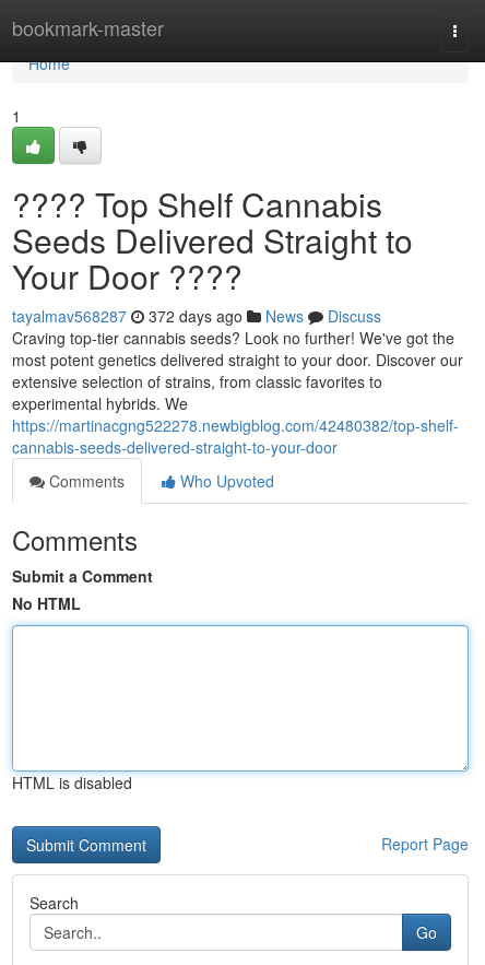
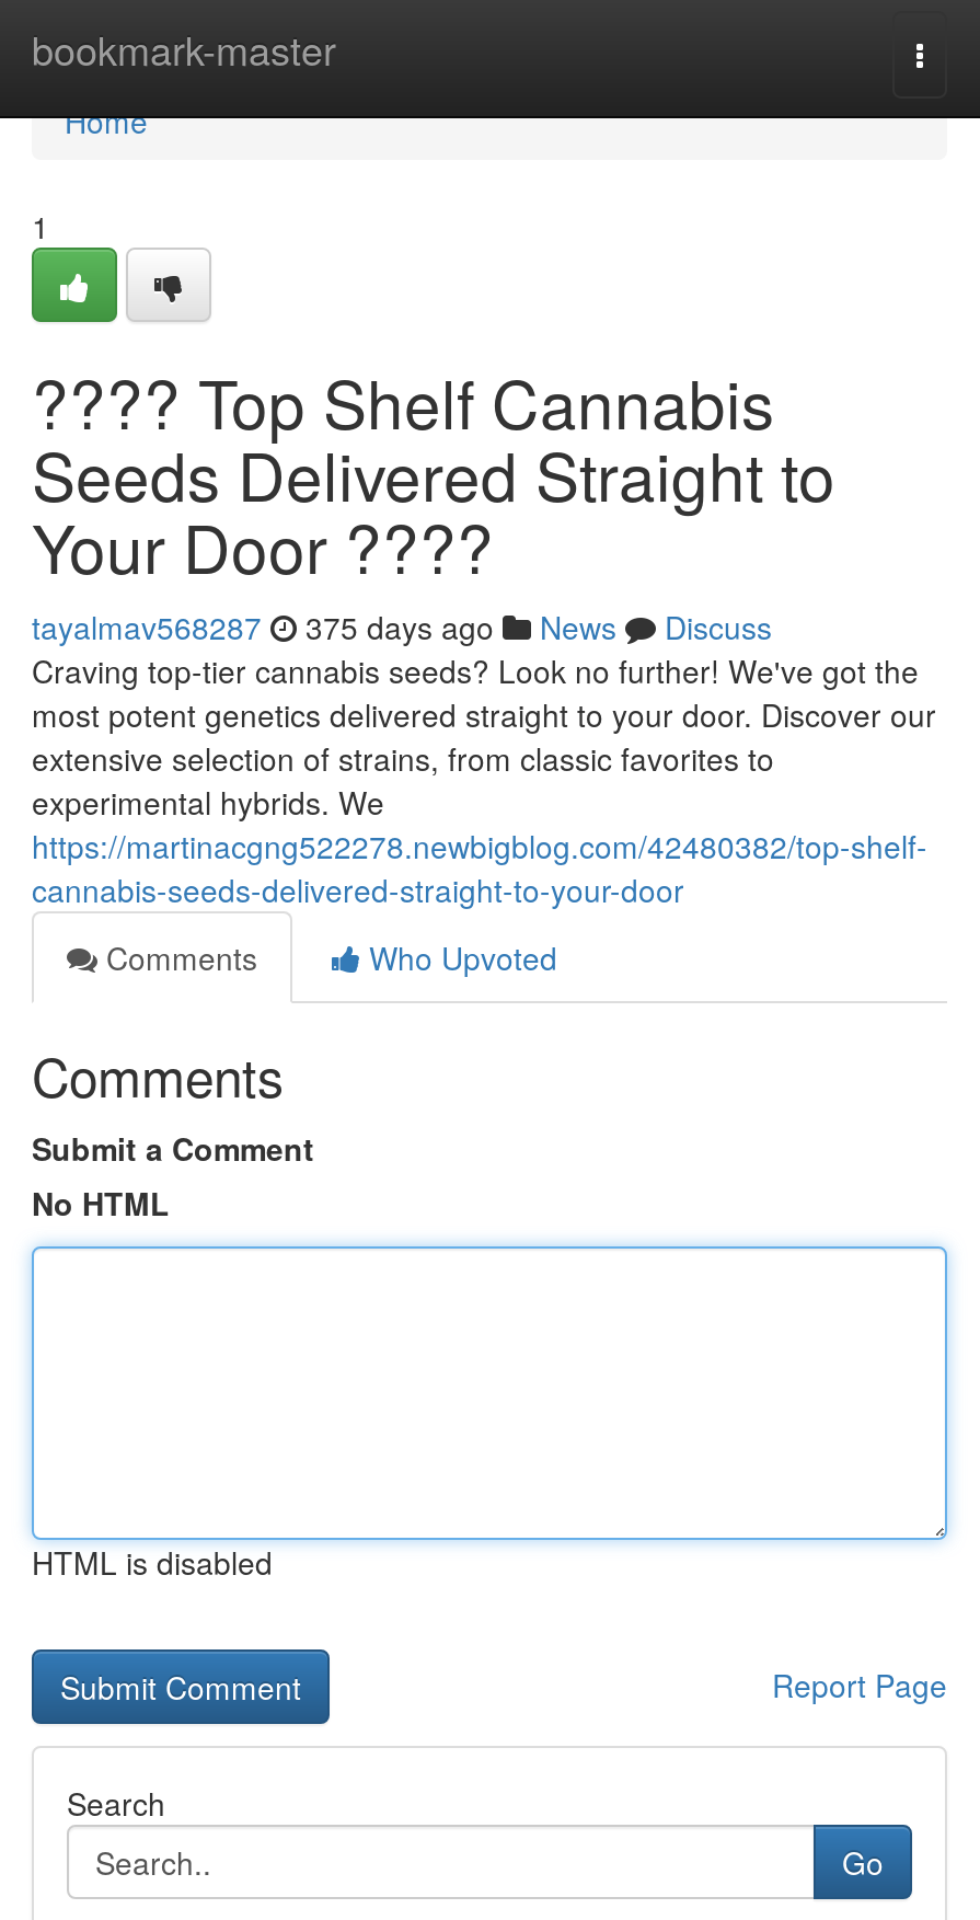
[12,305,381,327] tayalmav568287 372 days ago News Discuss -> [32,605,772,648] tayalmav568287 375 days ago News Discuss

